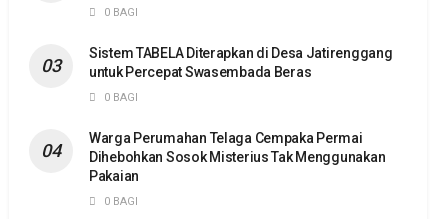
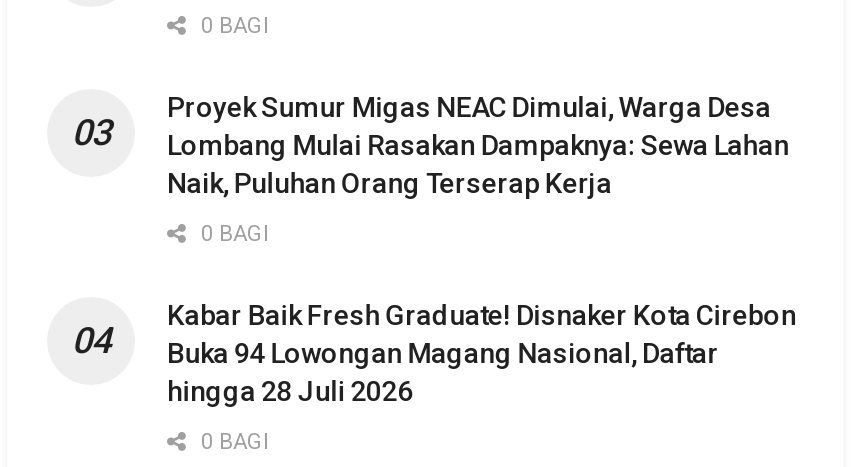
[89,45,392,80] Sistem TABELA Diterapkan di Desa Jatirenggang | untuk Percepat Swasembada Beras -> [167,90,789,198] Proyek Sumur Migas NEAC Dimulai, Warga Desa | Lombang Mulai Rasakan Dampaknya: Sewa Lahan | Naik, Puluhan Orang Terserap Kerja
[89,130,385,184] Warga Perumahan Telaga Cempaka Permai | Dihebohkan Sosok Misterius Tak Menggunakan | Pakaian -> [167,298,796,406] Kabar Baik Fresh Graduate! Disnaker Kota Cirebon | Buka 94 Lowongan Magang Nasional, Daftar | hingga 28 Juli 2026

